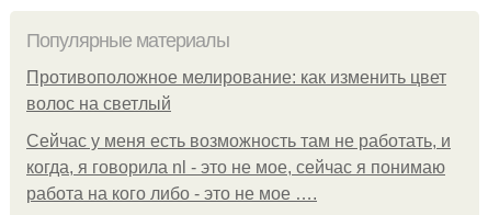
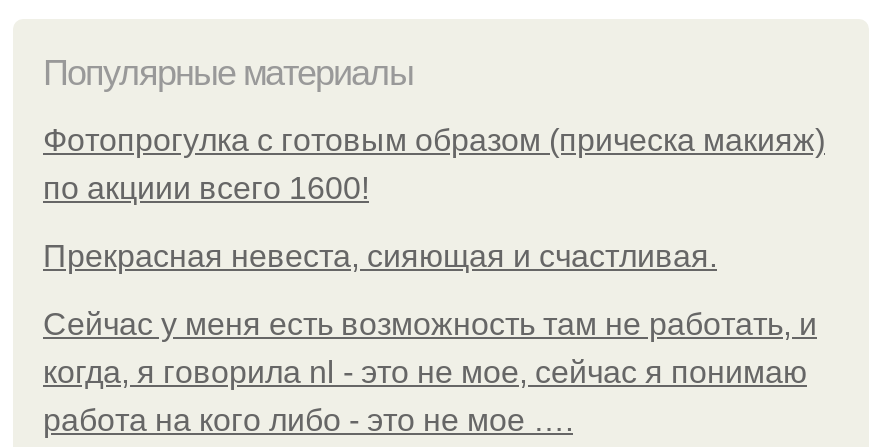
[26,68,446,113] Противоположное мелирование: как изменить цвет | волос на светлый -> [43,123,825,273] Фотопрогулка с готовым образом (прическа макияж) | по акциии всего 1600! | Прекрасная невеста, сияющая и счастливая.

